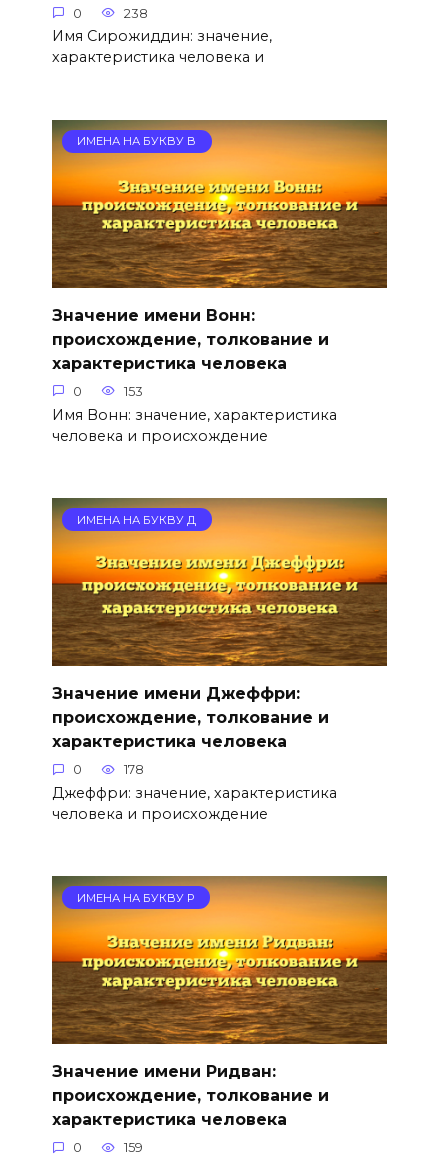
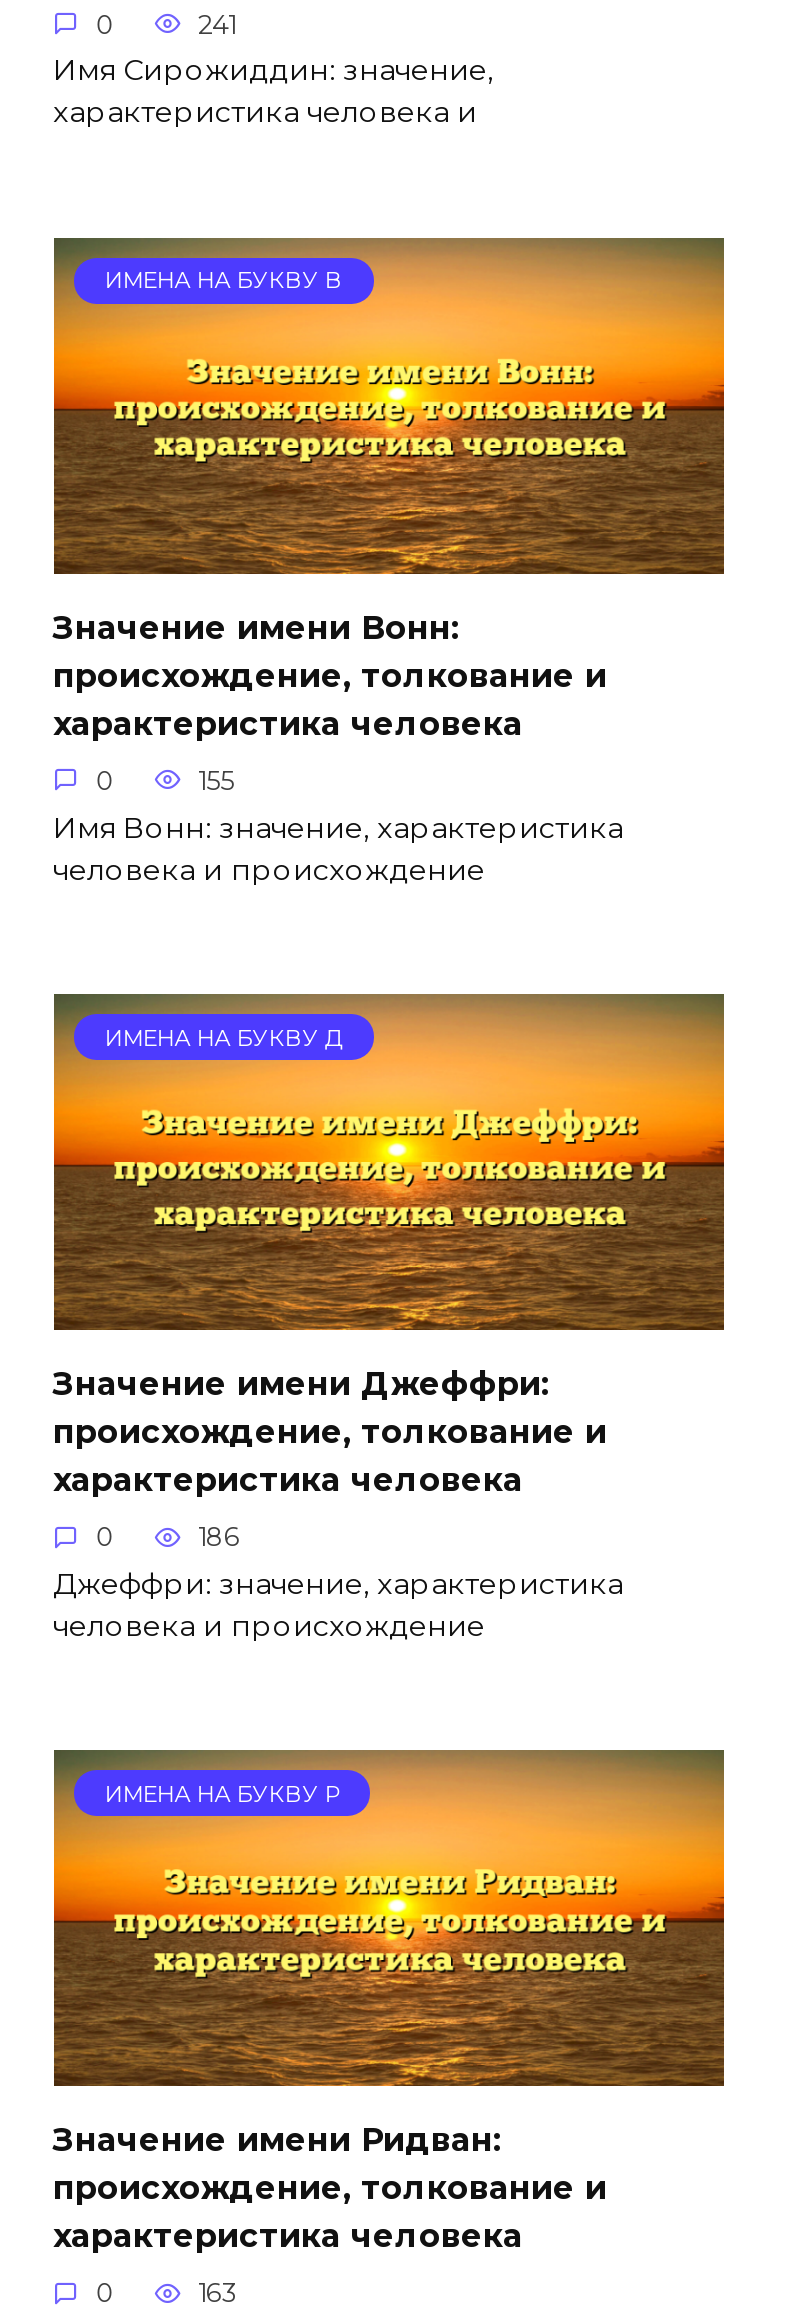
[124,6,148,21] 238 -> [198,9,236,39] 241
[124,384,143,399] 153 -> [198,766,234,796] 155
[124,762,144,777] 178 -> [198,1522,240,1552] 186
[124,1140,143,1155] 159 -> [198,2279,238,2309] 163

